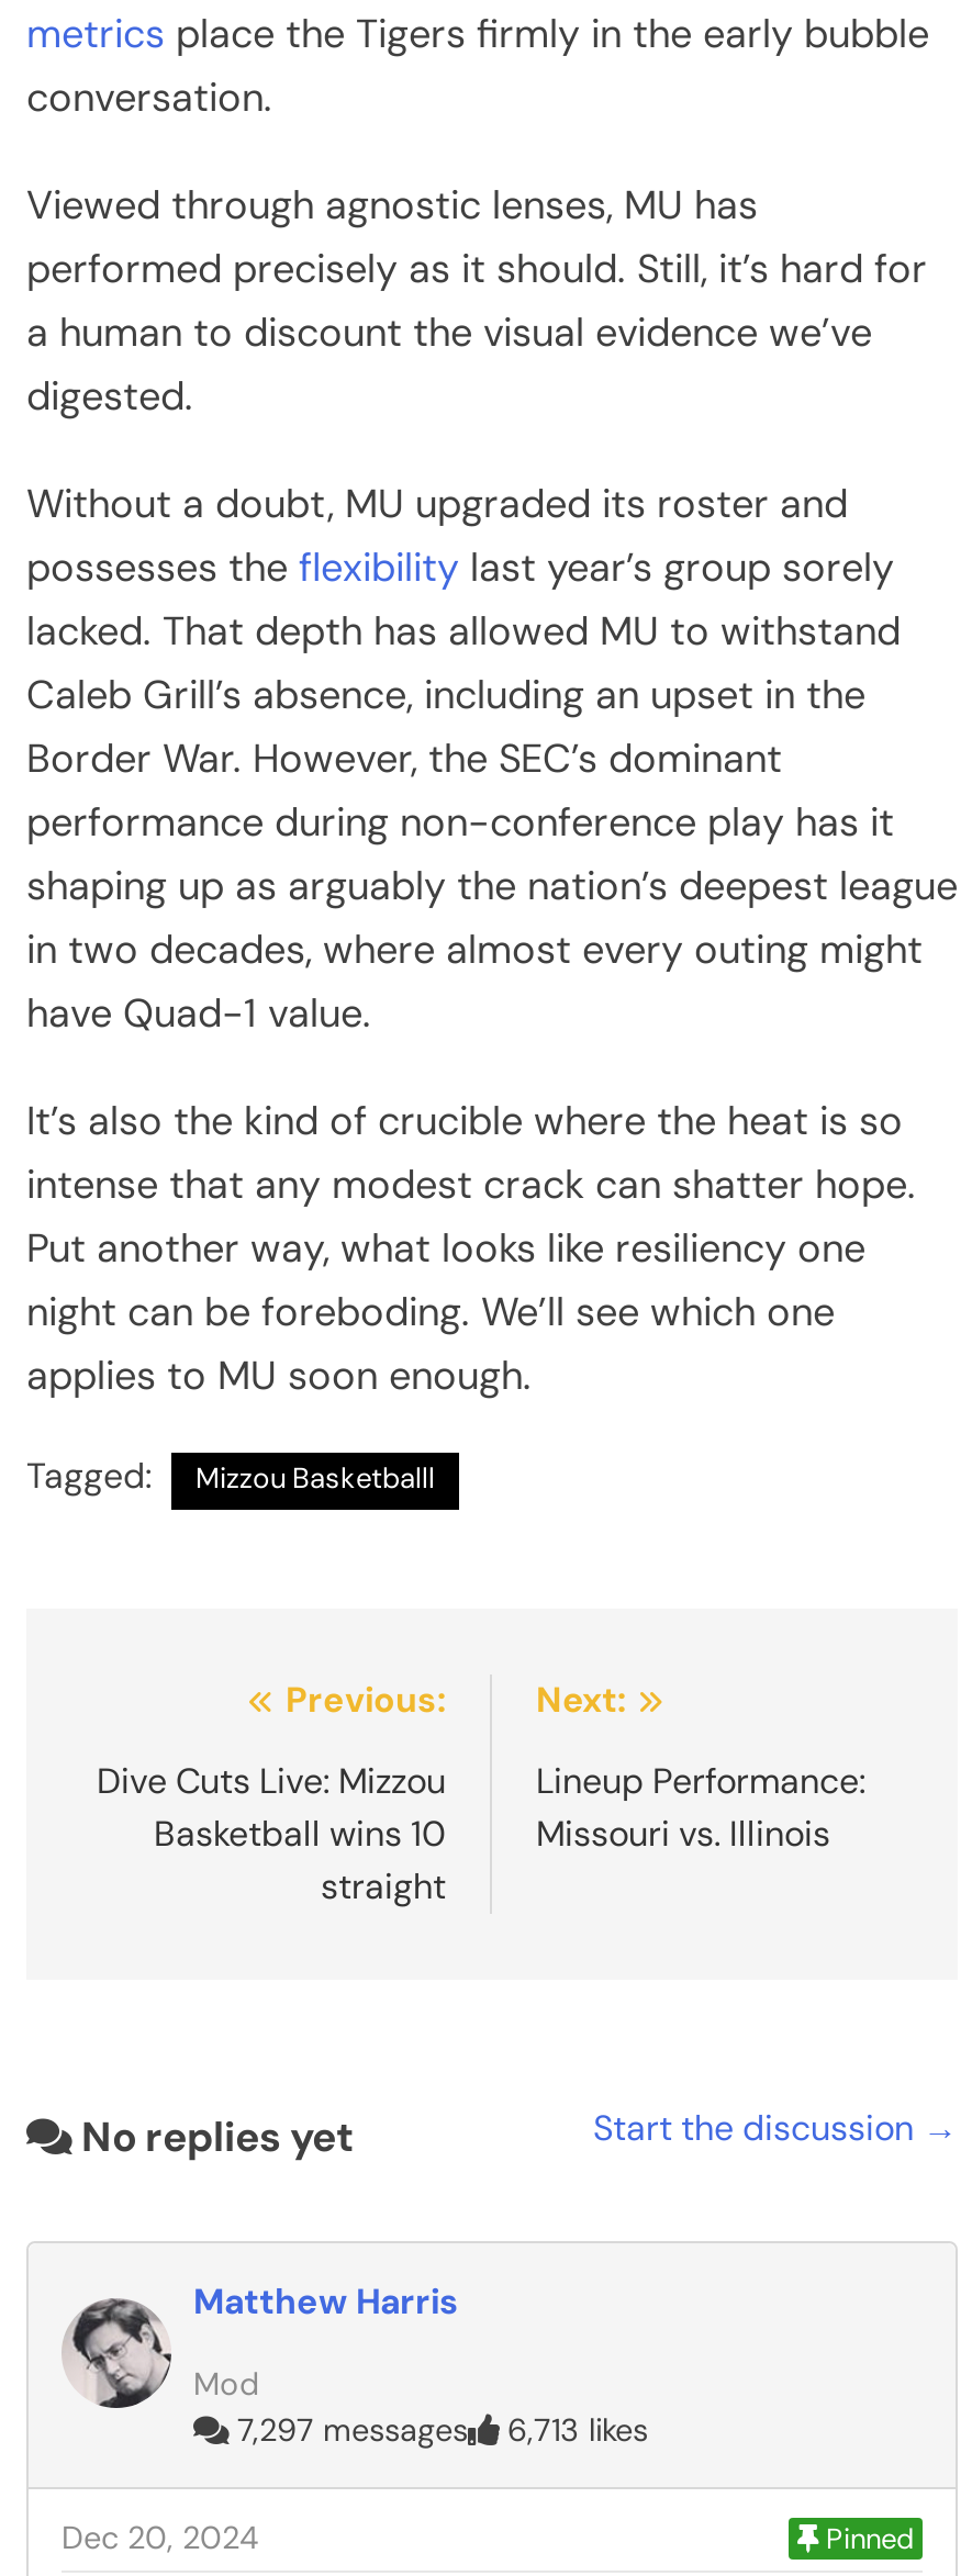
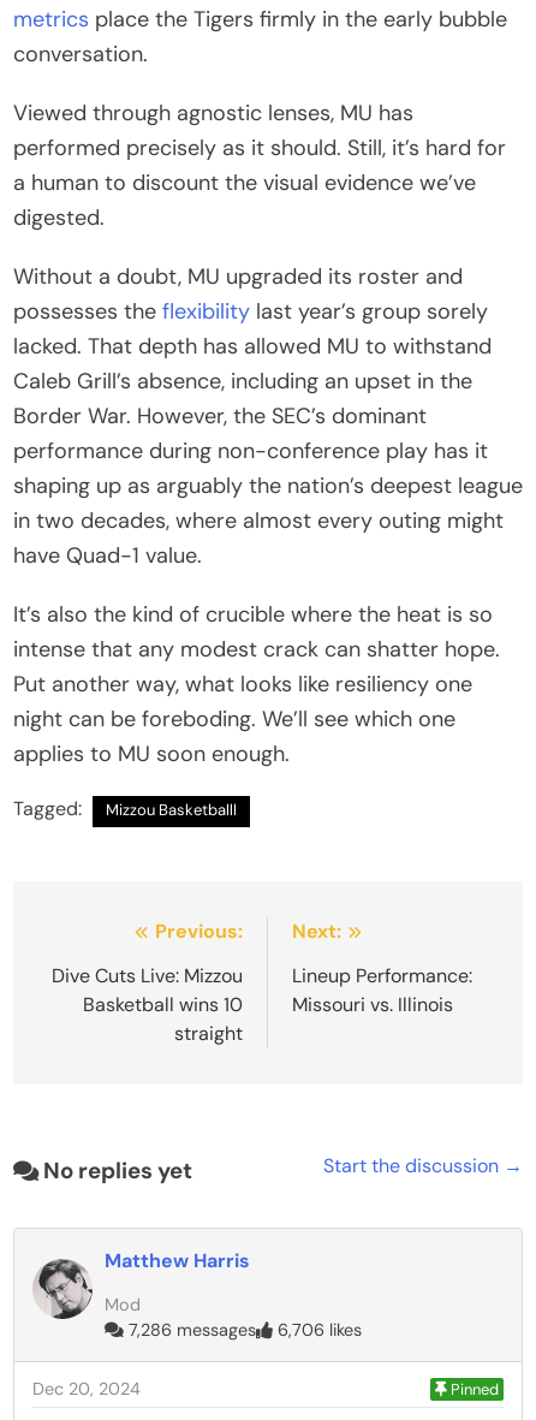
[228,2410,468,2449] 7,297 messages -> [124,1319,256,1341] 7,286 messages
[499,2410,648,2449] 6,713 likes -> [273,1319,362,1341] 6,706 likes

